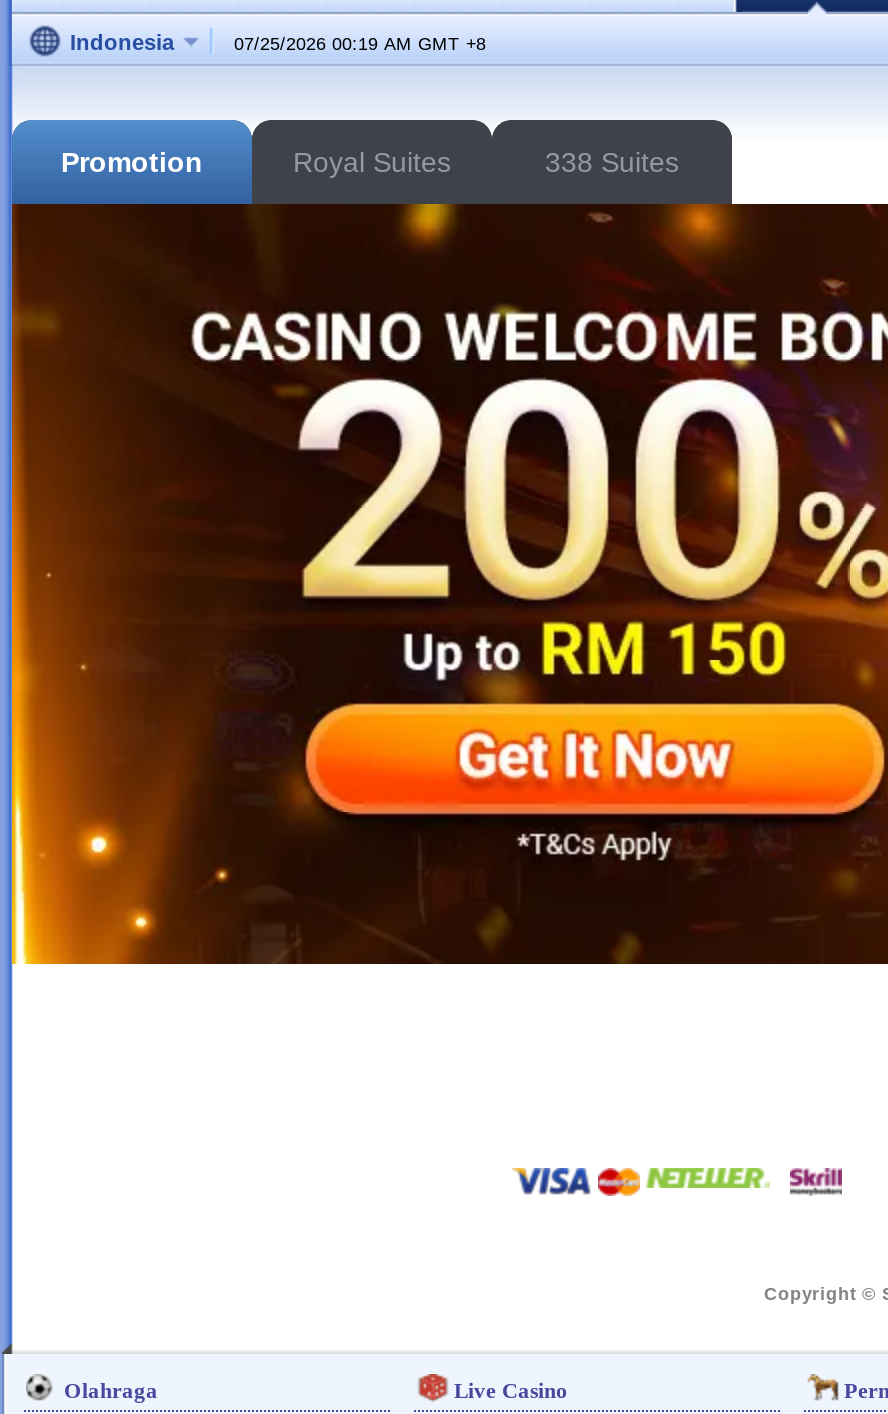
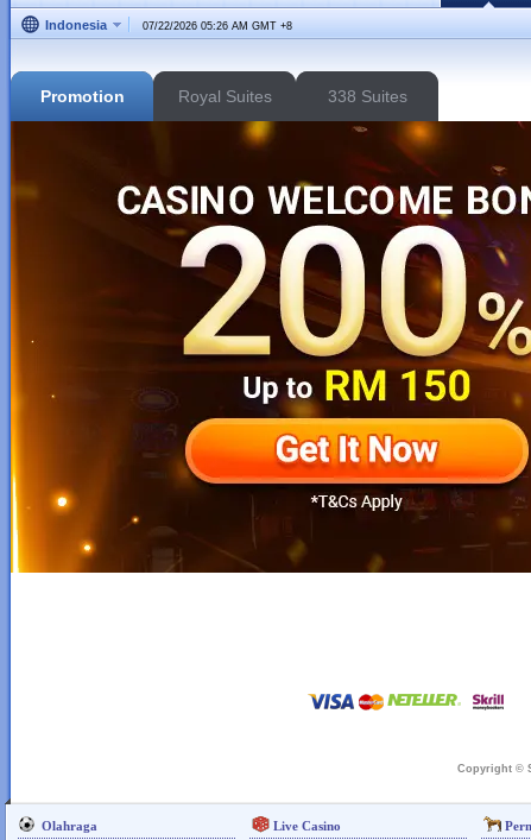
[234,34,486,54] 07/25/2026 00:19 AM GMT +8 -> [143,20,292,32] 07/22/2026 05:26 AM GMT +8

